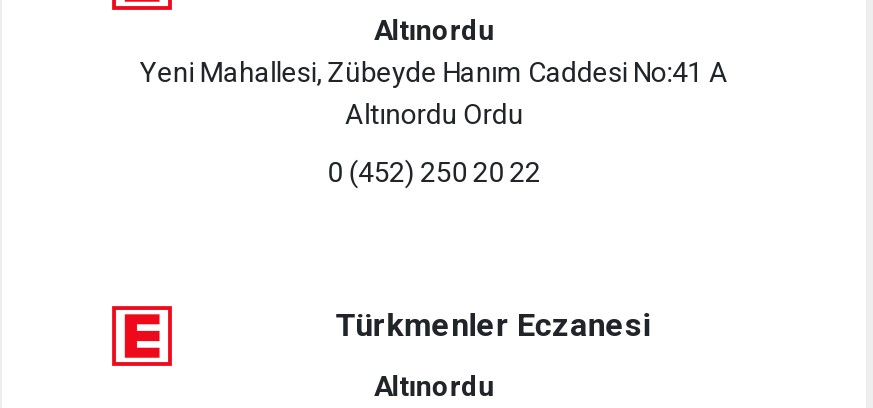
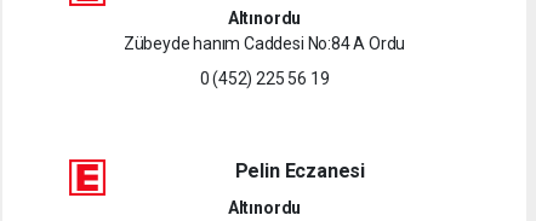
[140,56,728,130] Yeni Mahallesi, Zübeyde Hanım Caddesi No:41 A | Altınordu Ordu -> [123,34,405,53] Zübeyde hanım Caddesi No:84 A Ordu
[327,156,541,188] 0 (452) 250 20 22 -> [200,69,329,88] 0 (452) 225 56 19
[335,306,650,344] Türkmenler Eczanesi -> [235,159,365,182] Pelin Eczanesi

